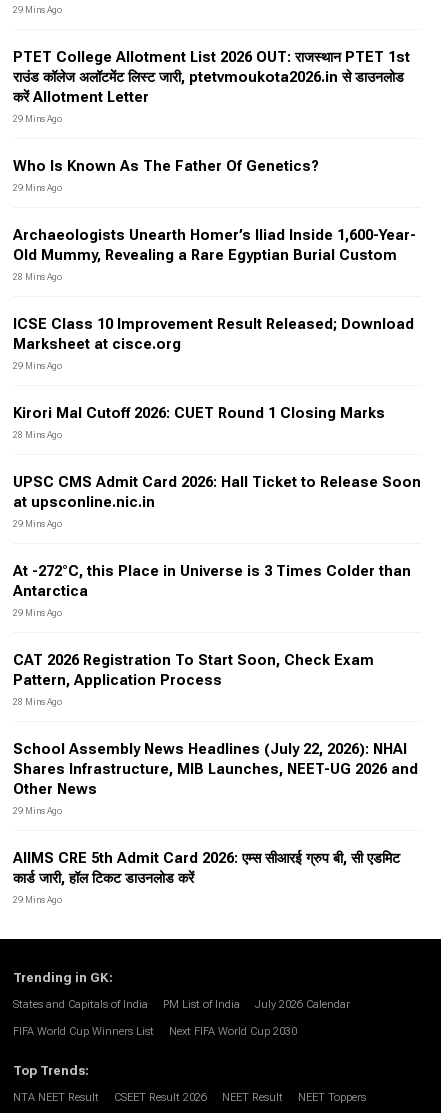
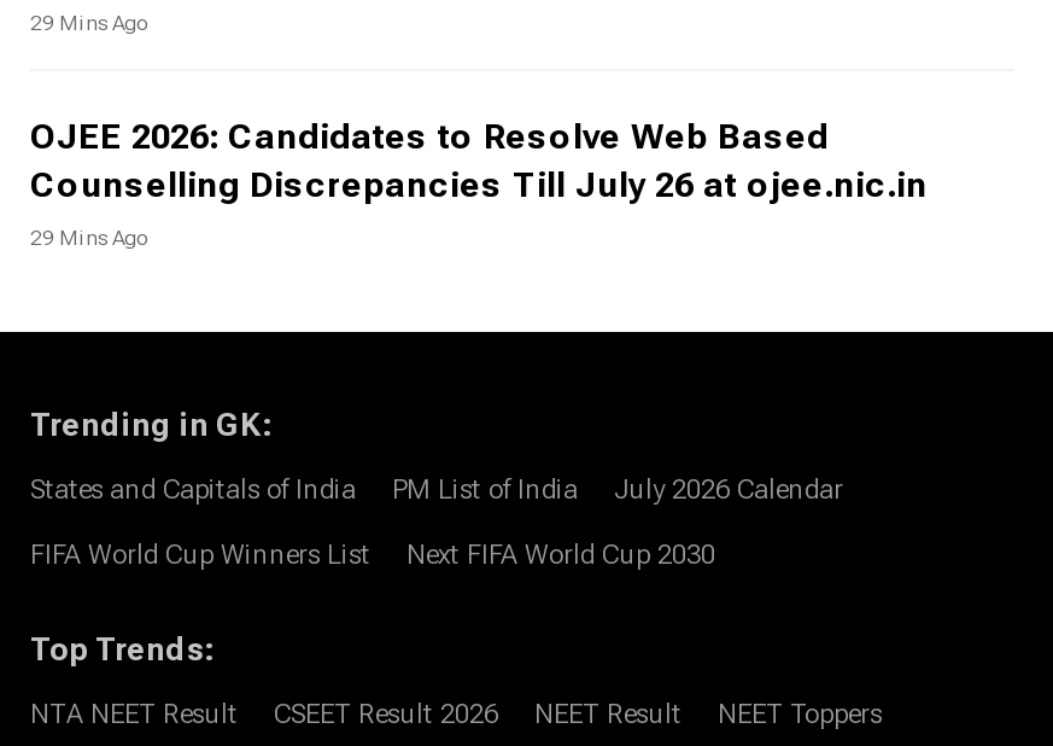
[13,49,421,887] PTET College Allotment List 2026 OUT: राजस्थान PTET 1st | राउंड कॉलेज अलॉटमेंट लिस्ट जारी, ptetvmoukota2026.in से डाउनलोड | करें Allotment Letter | 29 Mins Ago | Who Is Known As The Father Of Genetics? | 29 Mins Ago | Archaeologists Unearth Homer’s Iliad Inside 1,600-Year- | Old Mummy, Revealing a Rare Egyptian Burial Custom | 28 Mins Ago | ICSE Class 10 Improvement Result Released; Download | Marksheet at cisce.org | 29 Mins Ago | Kirori Mal Cutoff 2026: CUET Round 1 Closing Marks | 28 Mins Ago | UPSC CMS Admit Card 2026: Hall Ticket to Release Soon | at upsconline.nic.in | 29 Mins Ago | At -272°C, this Place in Universe is 3 Times Colder than | Antarctica | 29 Mins Ago | CAT 2026 Registration To Start Soon, Check Exam | Pattern, Application Process | 28 Mins Ago | School Assembly News Headlines (July 22, 2026): NHAI | Shares Infrastructure, MIB Launches, NEET-UG 2026 and | Other News | 29 Mins Ago | AIIMS CRE 5th Admit Card 2026: एम्स सीआरई ग्रुप बी, सी एडमिट | कार्ड जारी, हॉल टिकट डाउनलोड करें -> [30,118,928,207] OJEE 2026: Candidates to Resolve Web Based | Counselling Discrepancies Till July 26 at ojee.nic.in

